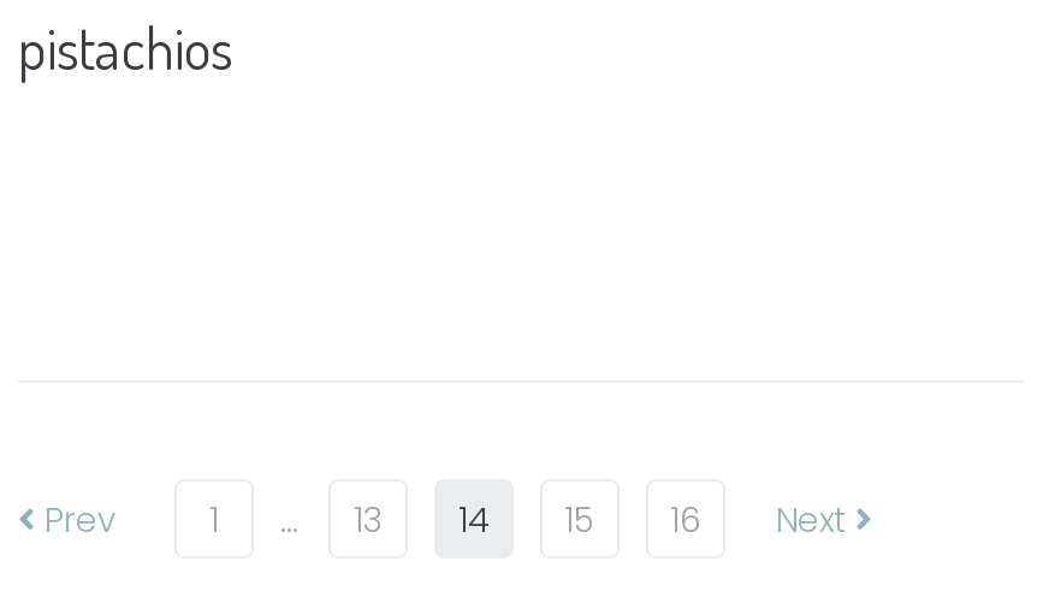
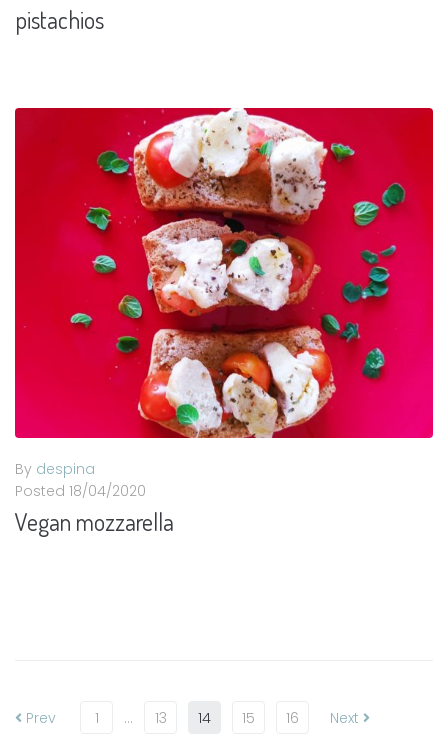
none -> [14,107,434,536] [image] | By despina | Posted 18/04/2020 | Vegan mozzarella

